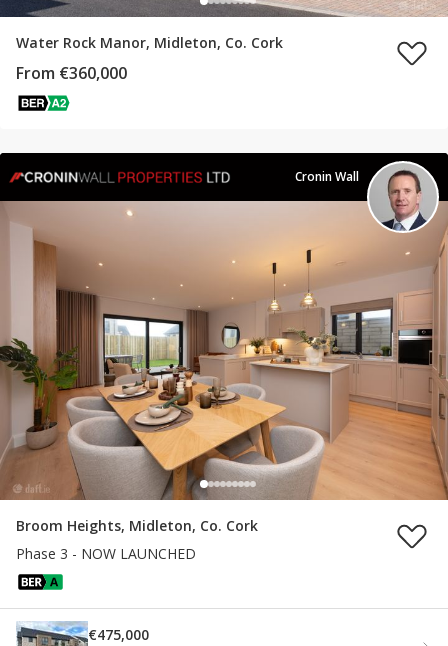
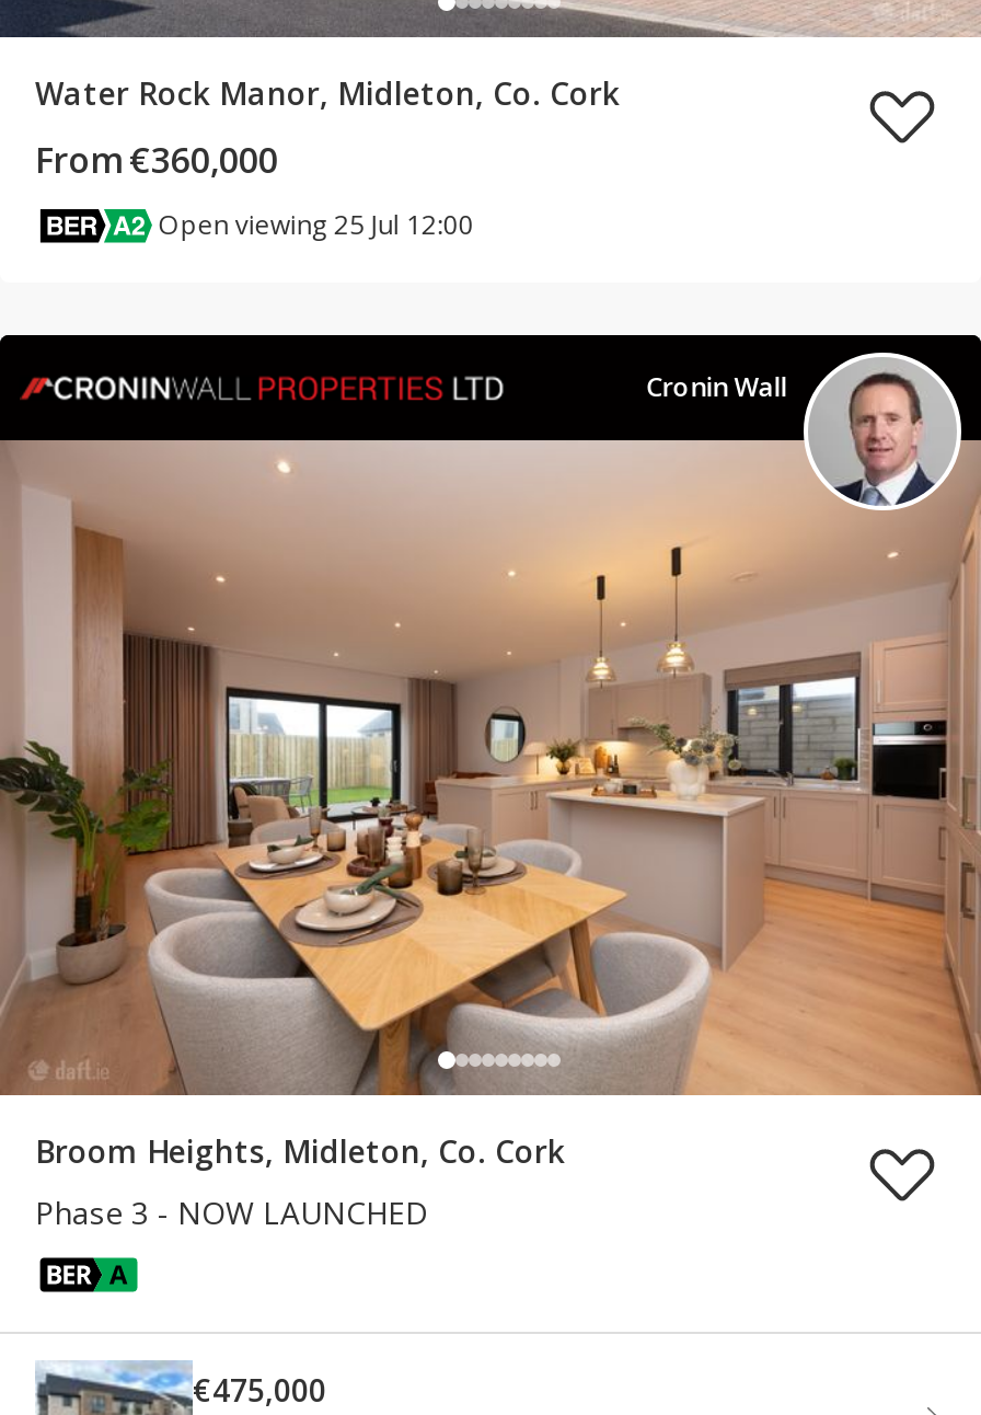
none -> [159,206,474,243] Open viewing 25 Jul 12:00

